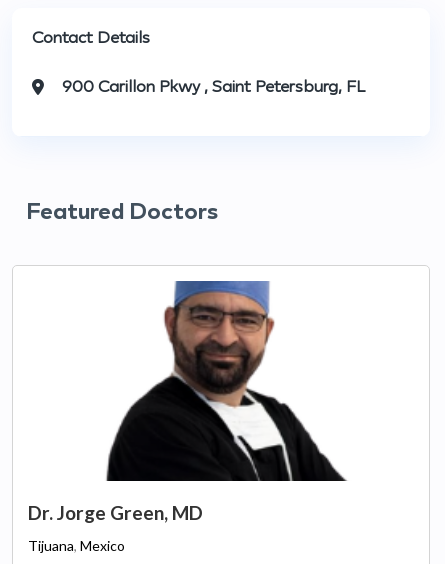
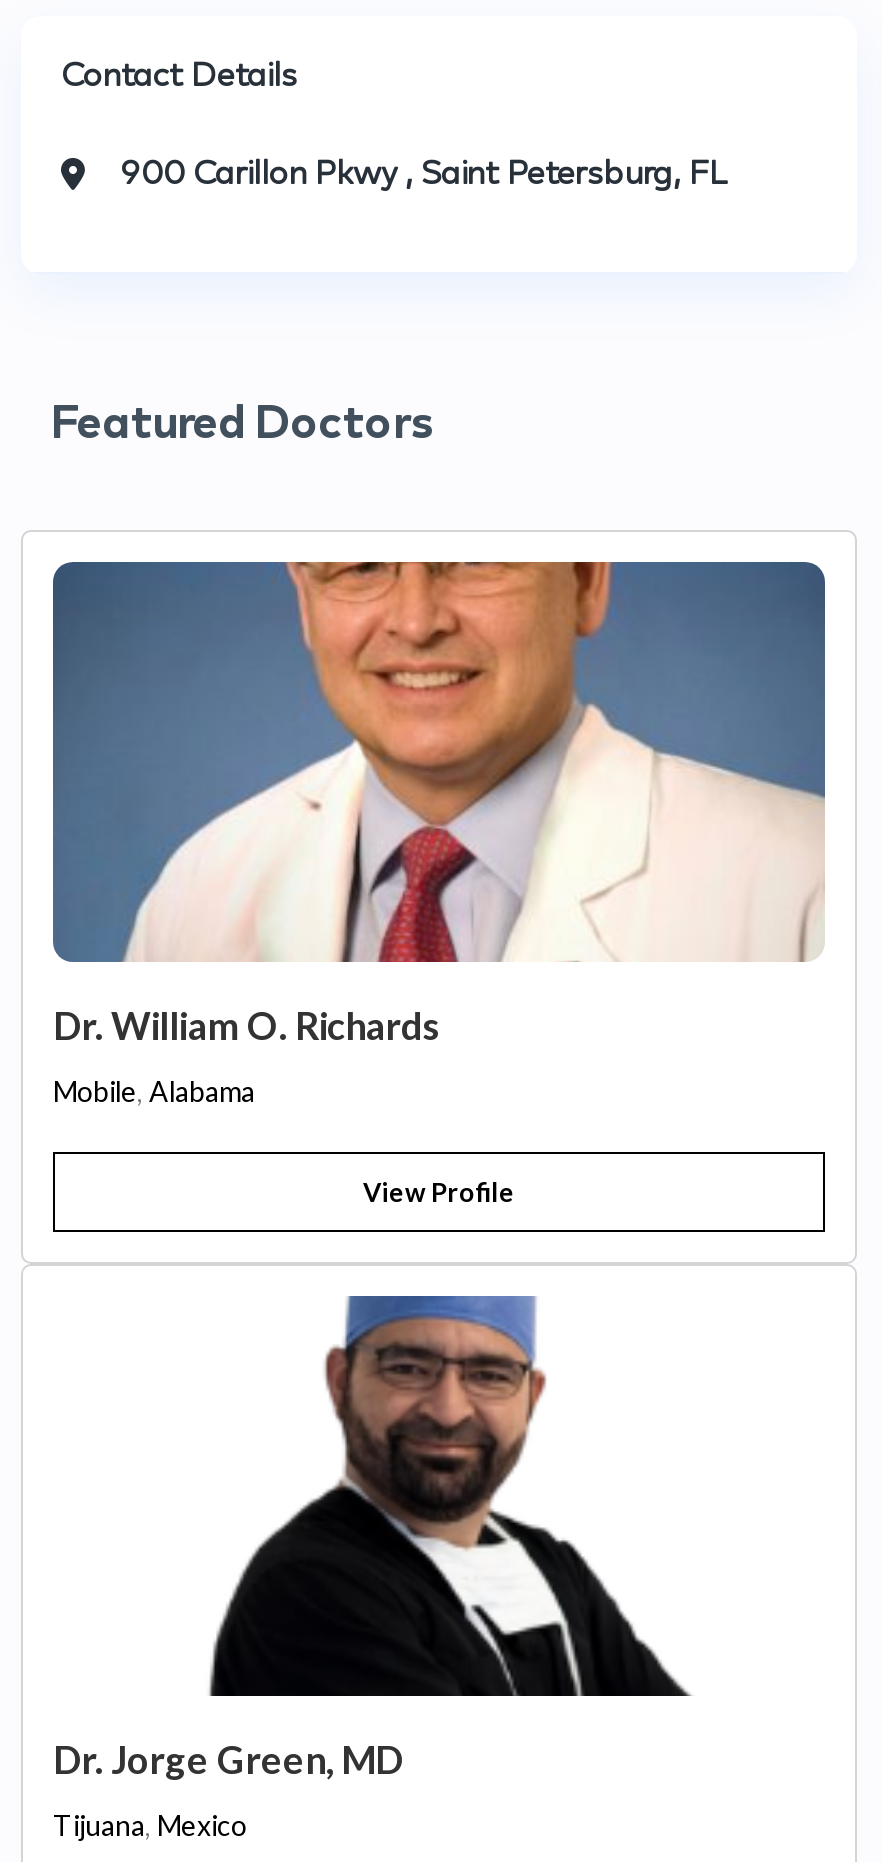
none -> [51,560,827,1208] [image] | Dr. William O. Richards | Mobile, Alabama | View Profile

